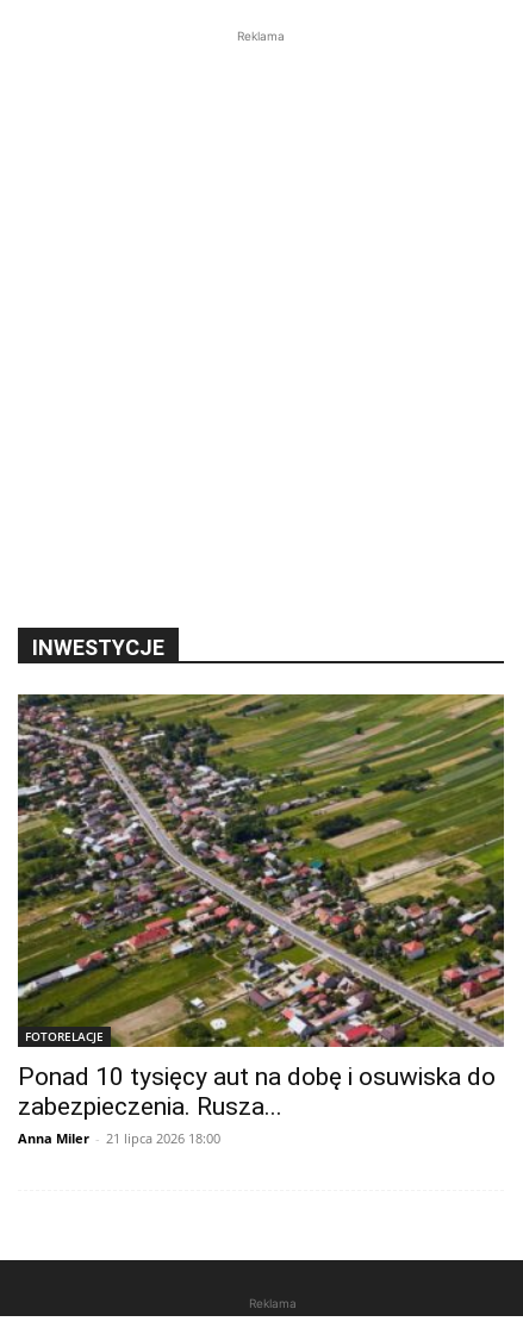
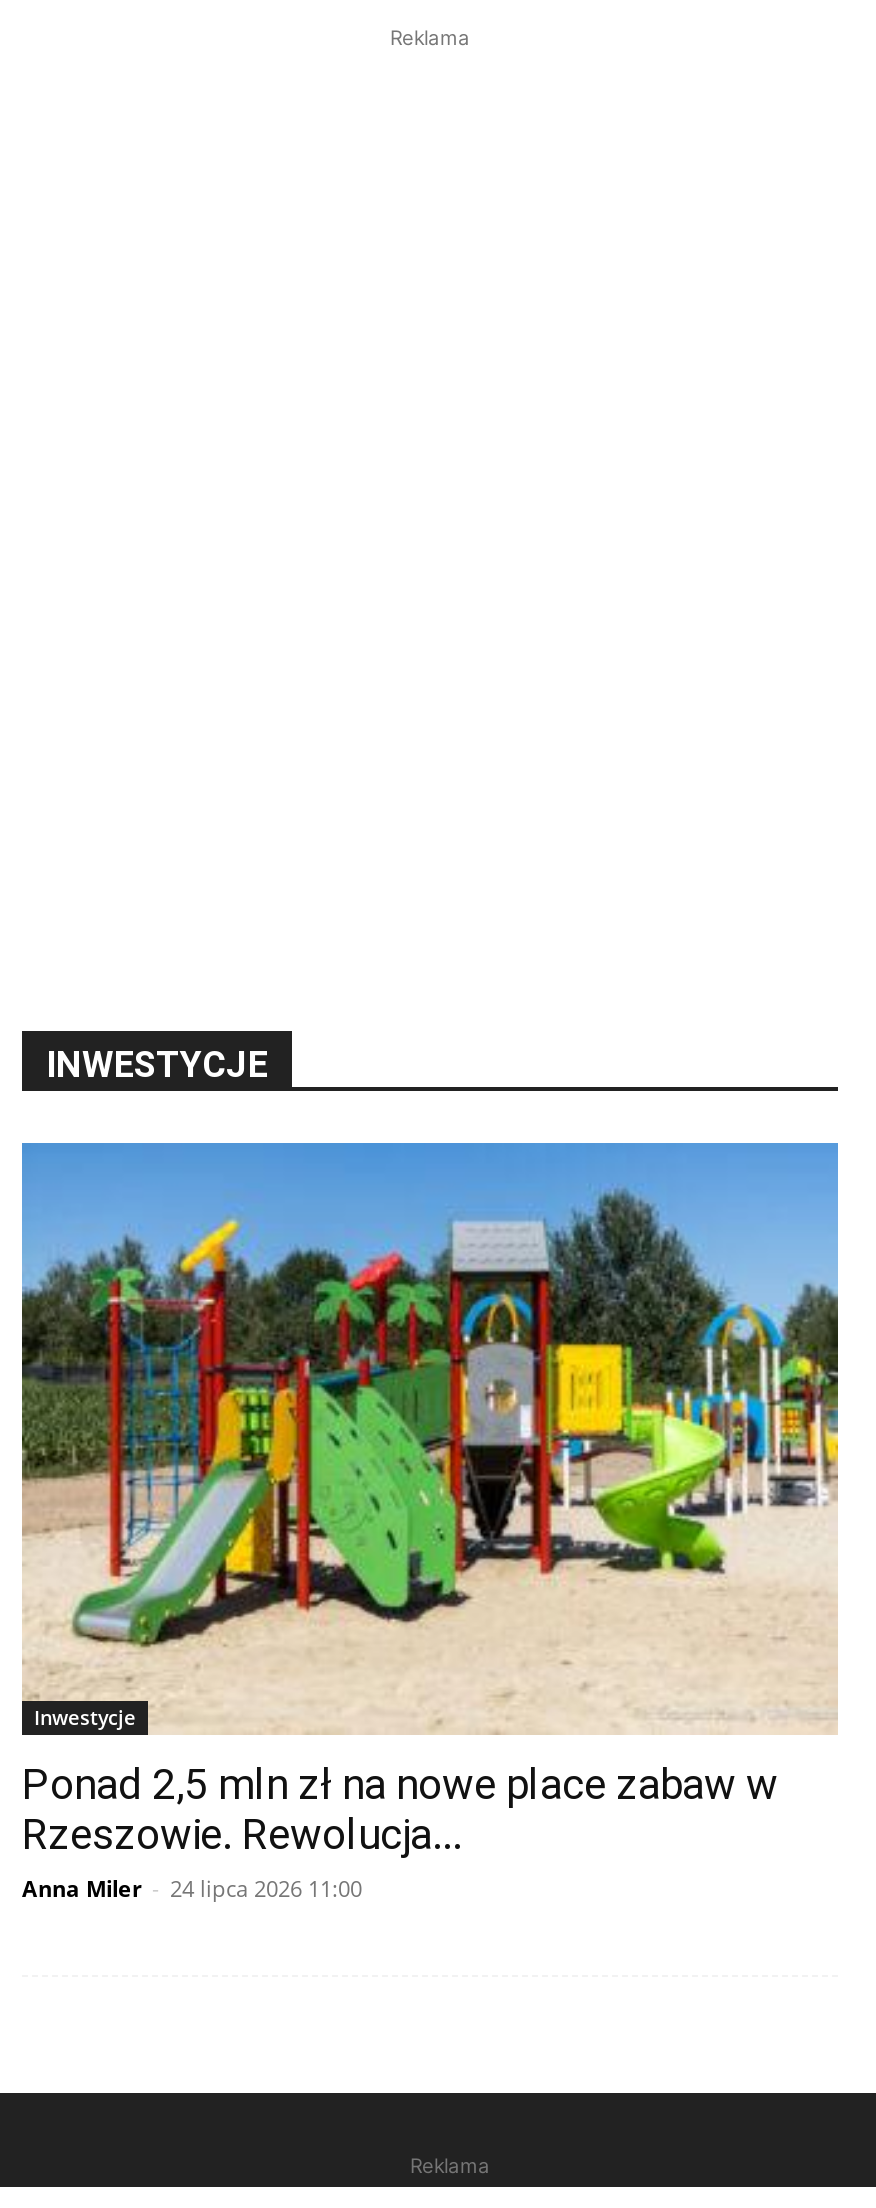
[17,693,505,1048] [image] | FOTORELACJE -> [20,1142,840,1736] [image] | Inwestycje
[18,1063,496,1147] Ponad 10 tysięcy aut na dobę i osuwiska do | zabezpieczenia. Rusza... | Anna Miler - 21 lipca 2026 18:00 -> [22,1761,778,1903] Ponad 2,5 mln zł na nowe place zabaw w | Rzeszowie. Rewolucja... | Anna Miler - 24 lipca 2026 11:00

